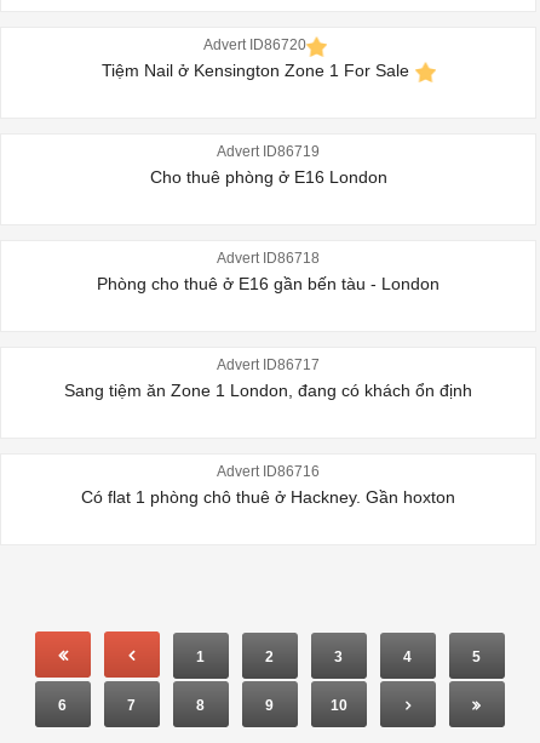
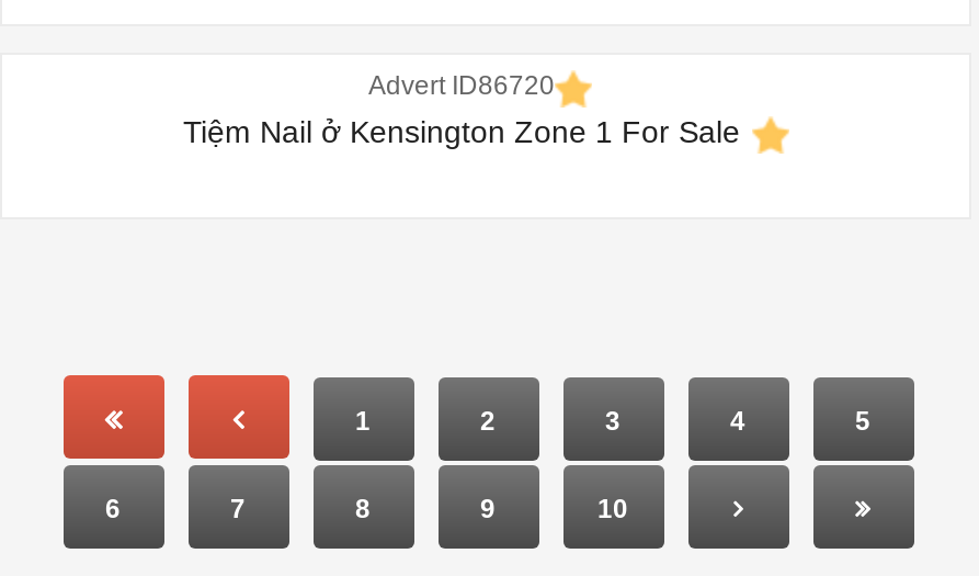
[150,143,387,187] Advert ID86719 | Cho thuê phòng ở E16 London -> none
[97,250,440,294] Advert ID86718 | Phòng cho thuê ở E16 gần bến tàu - London -> none
[64,357,472,400] Advert ID86717 | Sang tiệm ăn Zone 1 London, đang có khách ổn định -> none
[81,463,455,507] Advert ID86716 | Có flat 1 phòng chô thuê ở Hackney. Gần hoxton -> none

